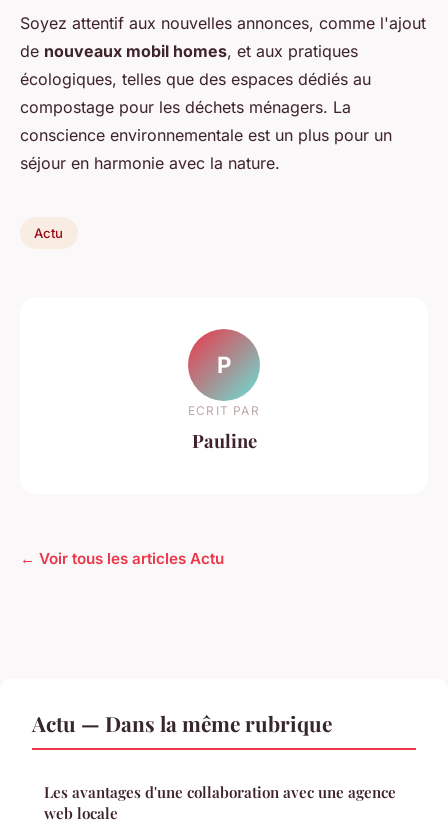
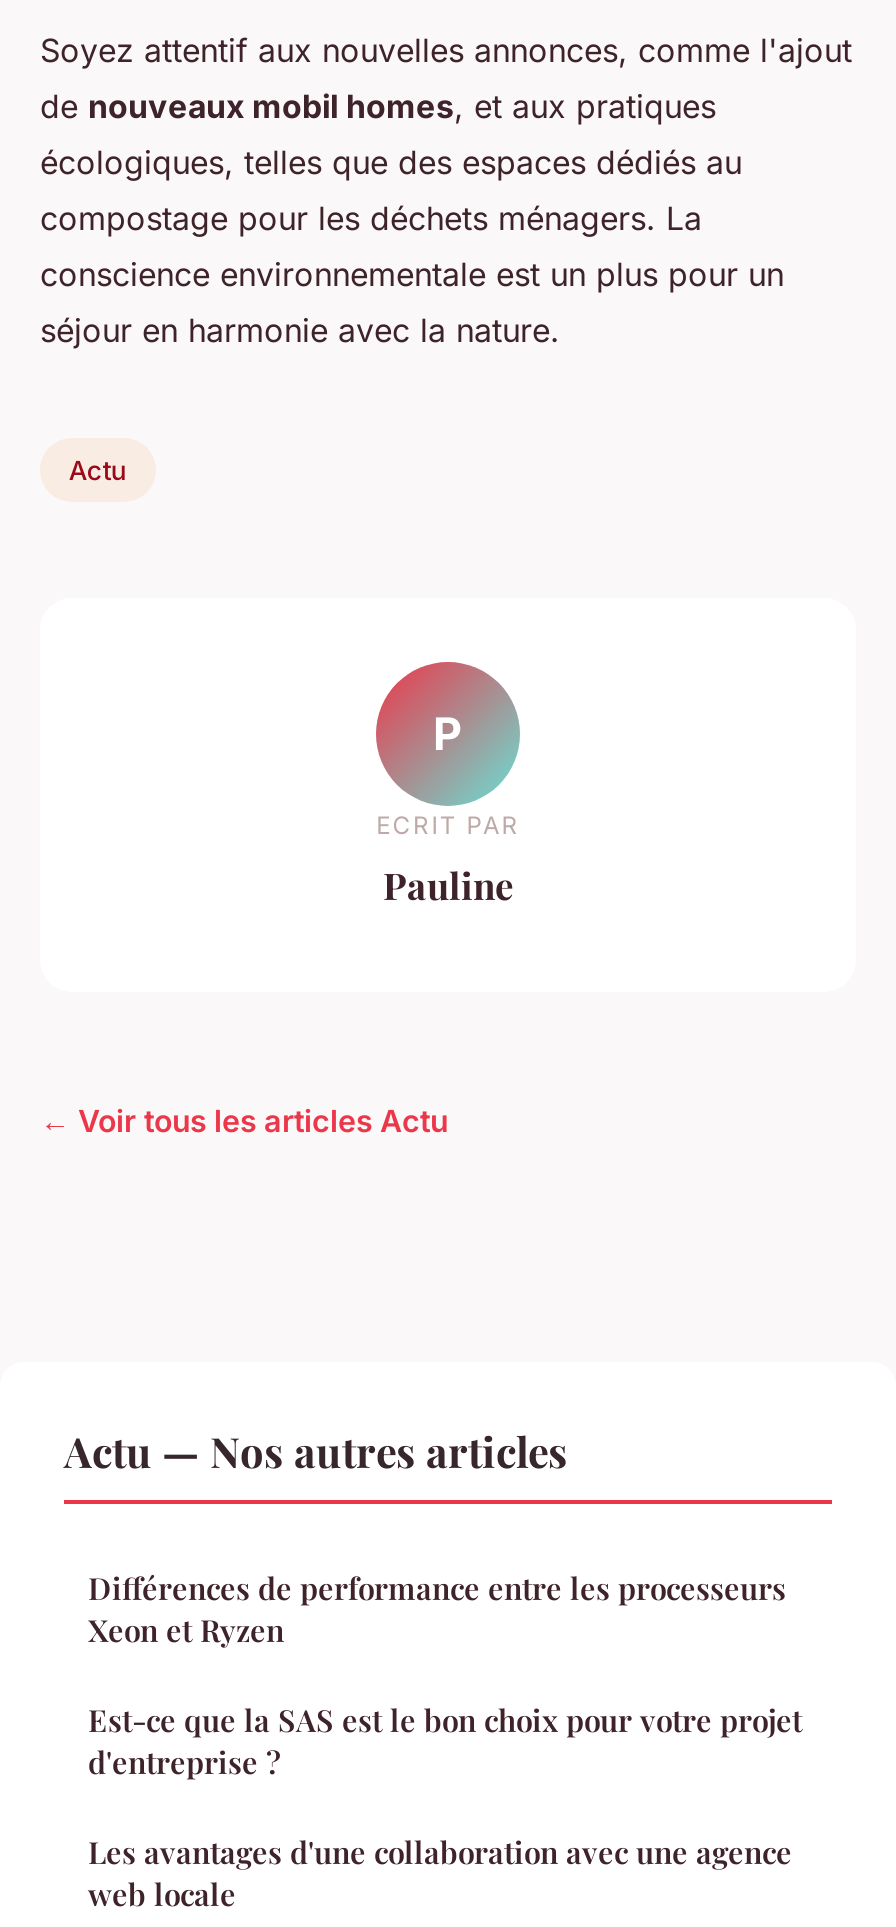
[32,709,332,737] Actu — Dans la même rubrique -> [64,1422,802,1782] Actu — Nos autres articles | Différences de performance entre les processeurs | Xeon et Ryzen | Est-ce que la SAS est le bon choix pour votre projet | d'entreprise ?

